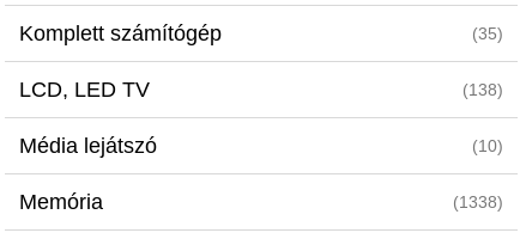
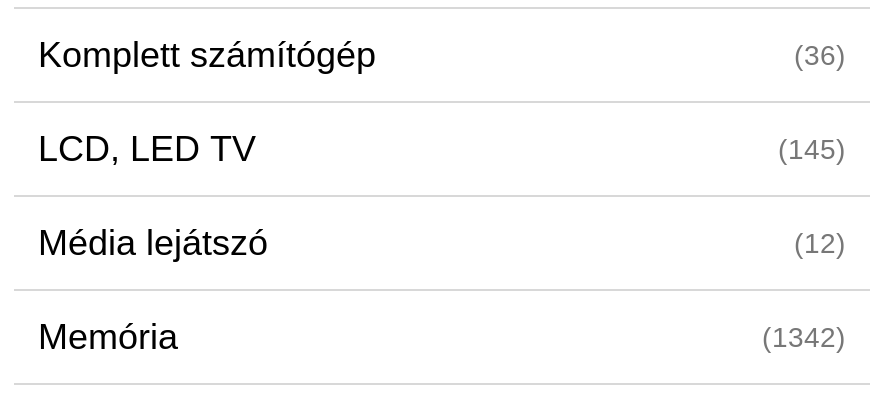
[472,24,503,43] (35) -> [794,39,846,71] (36)
[462,80,503,99] (138) -> [778,133,846,165] (145)
[472,136,503,155] (10) -> [794,227,846,259] (12)
[453,192,503,212] (1338) -> [762,321,846,353] (1342)

